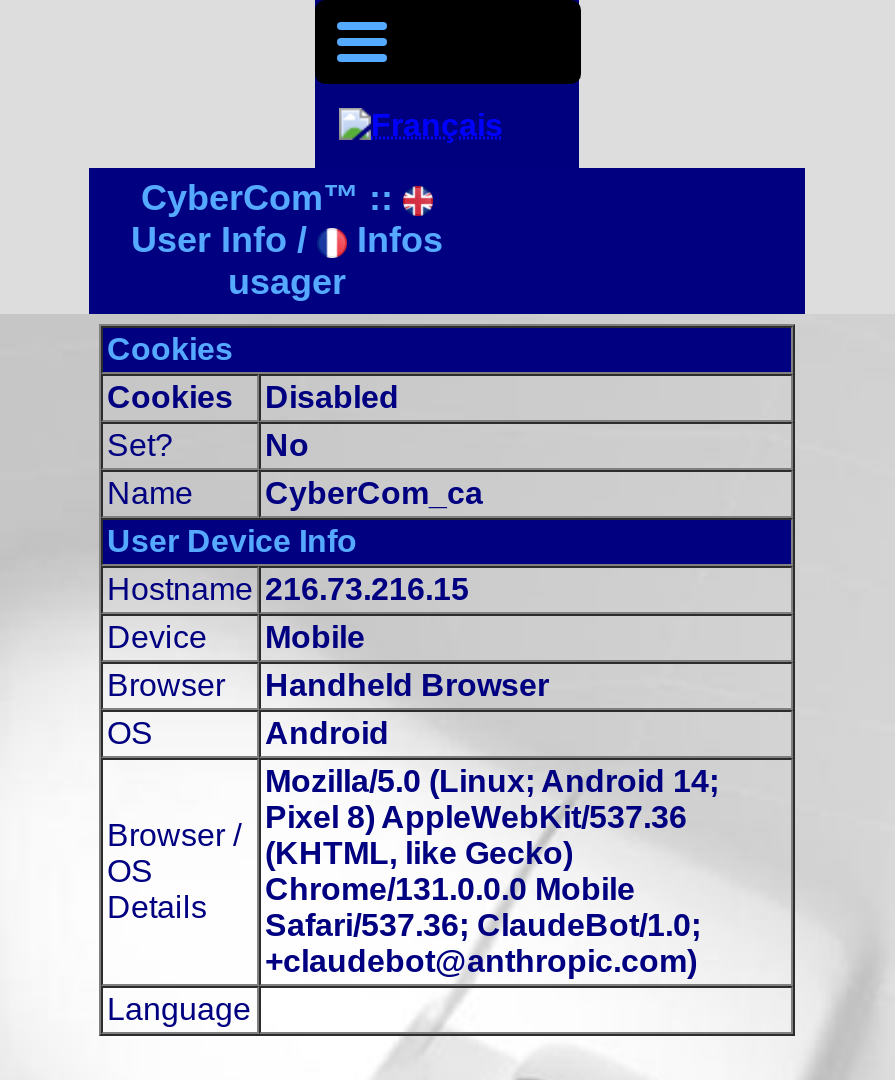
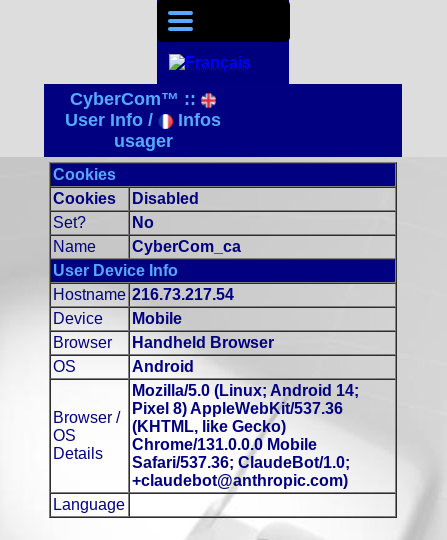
[107,572,469,606] Hostname 216.73.216.15 -> [53,286,234,303] Hostname 216.73.217.54

